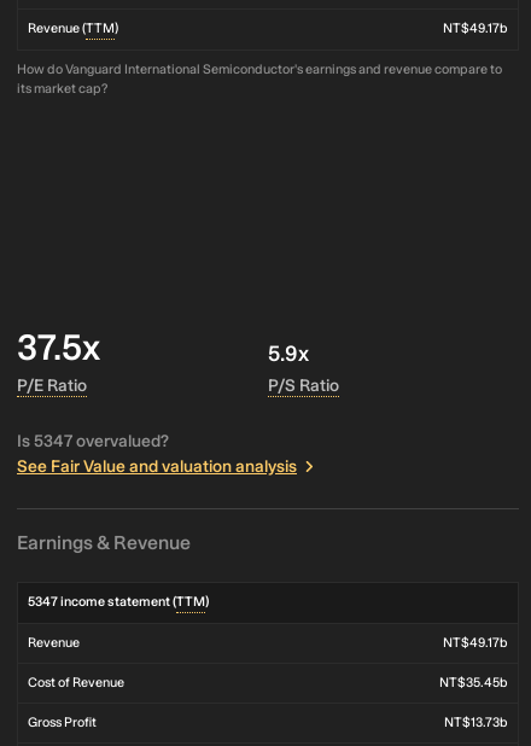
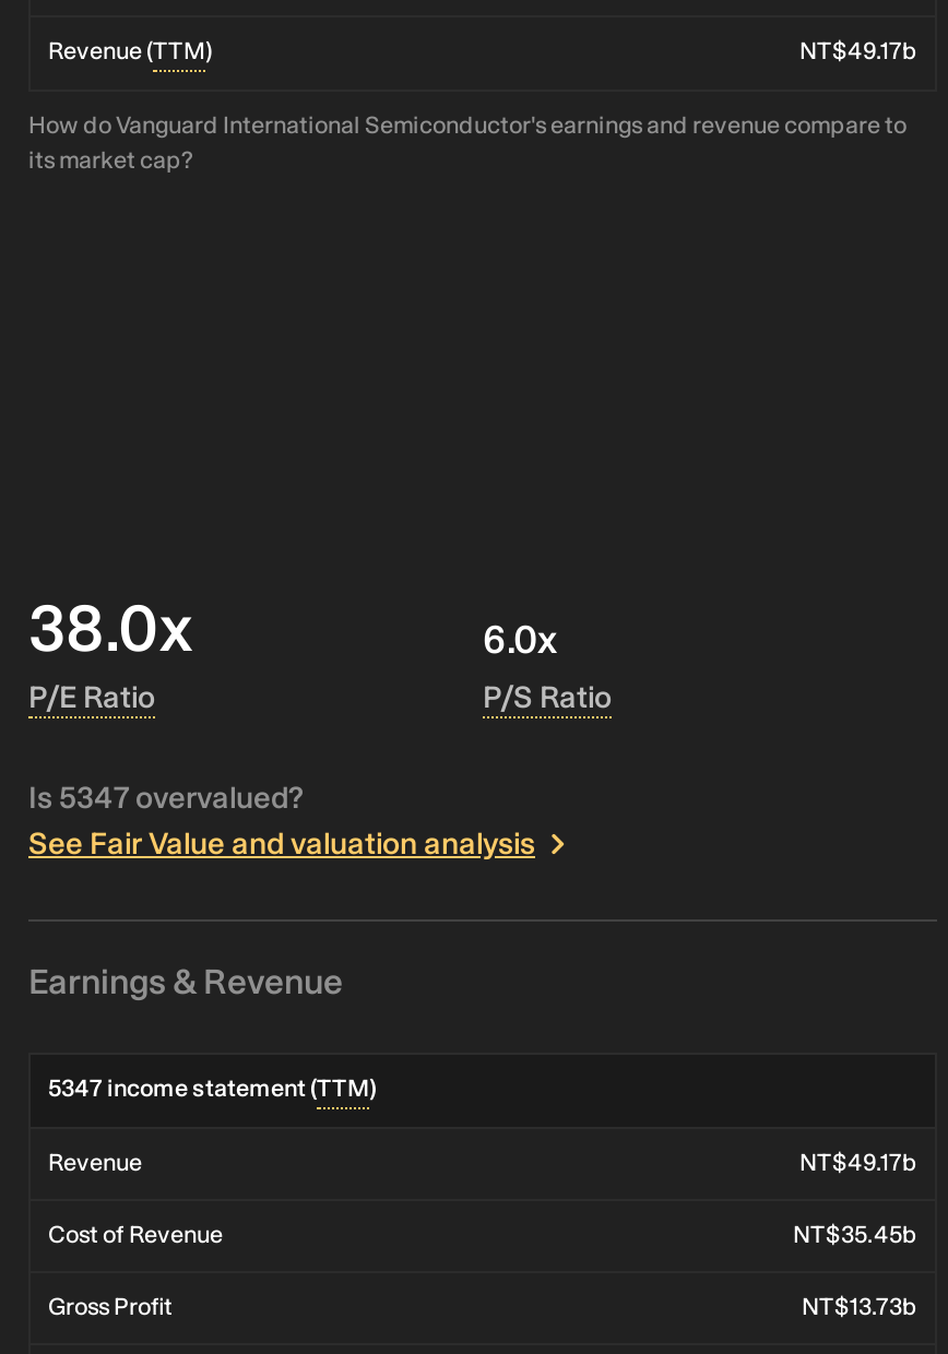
[17,326,100,369] 37.5x -> [28,589,192,668] 38.0x
[268,340,309,367] 5.9x -> [483,615,557,663] 6.0x

